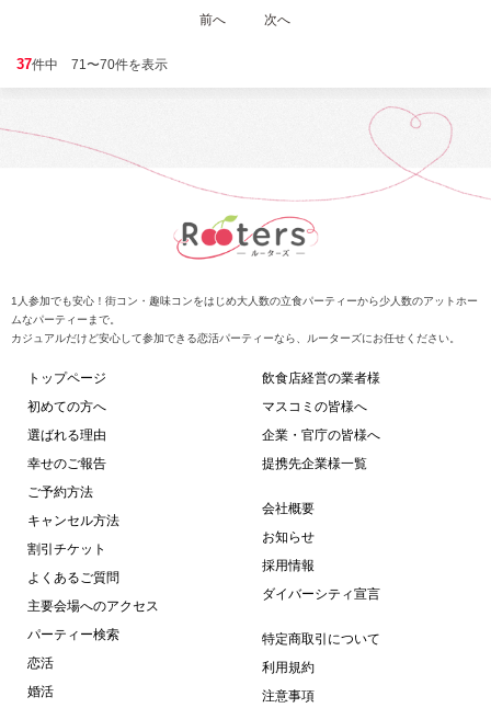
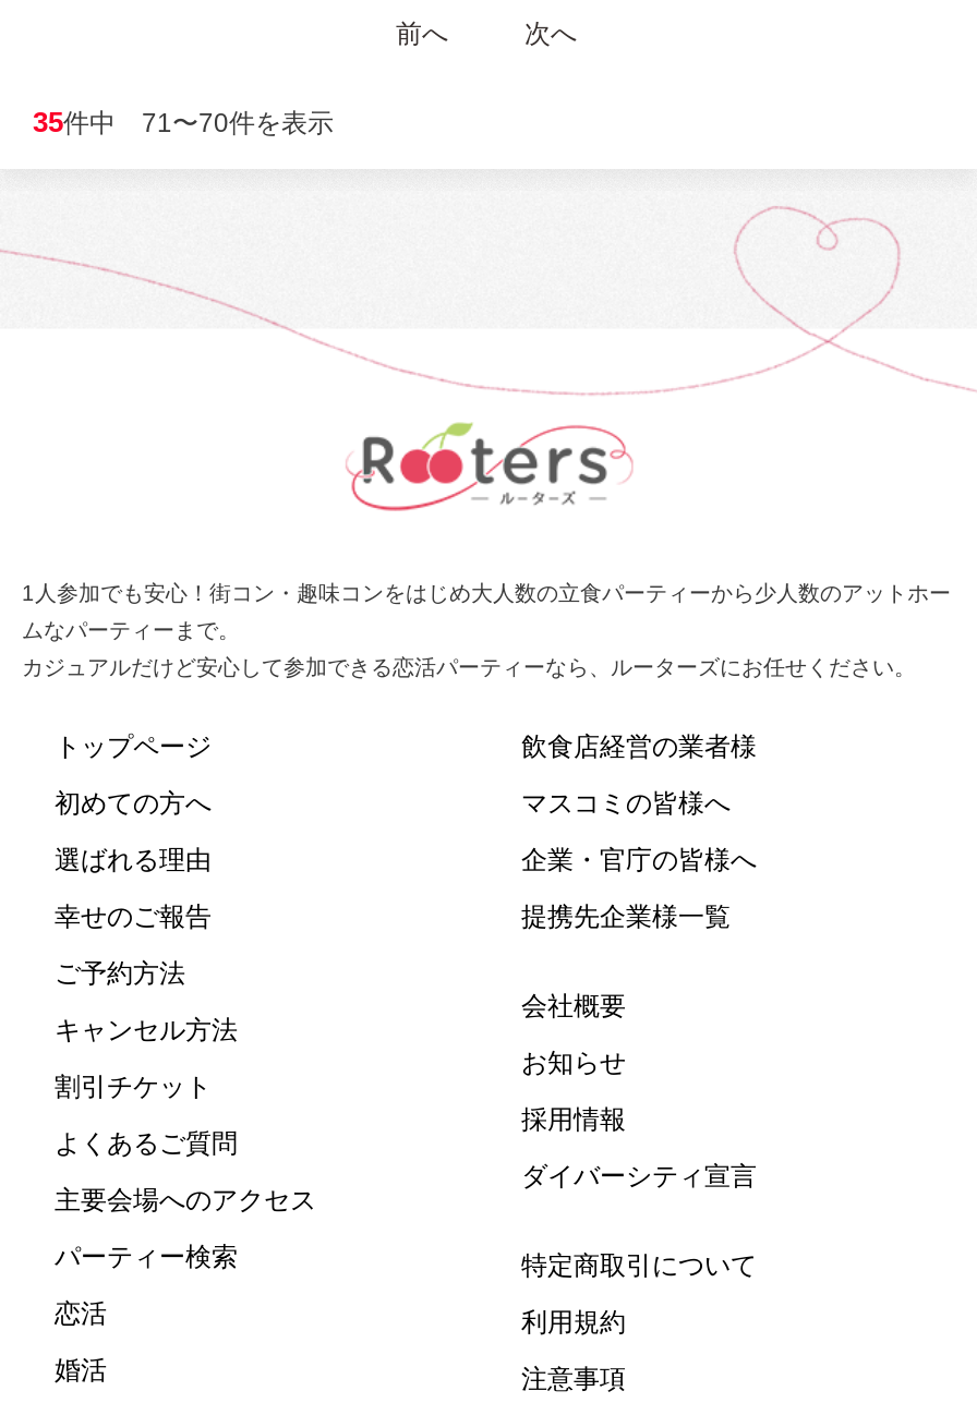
[16,56,168,72] 37件中 71〜70件を表示 -> [33,106,334,138] 35件中 71〜70件を表示

